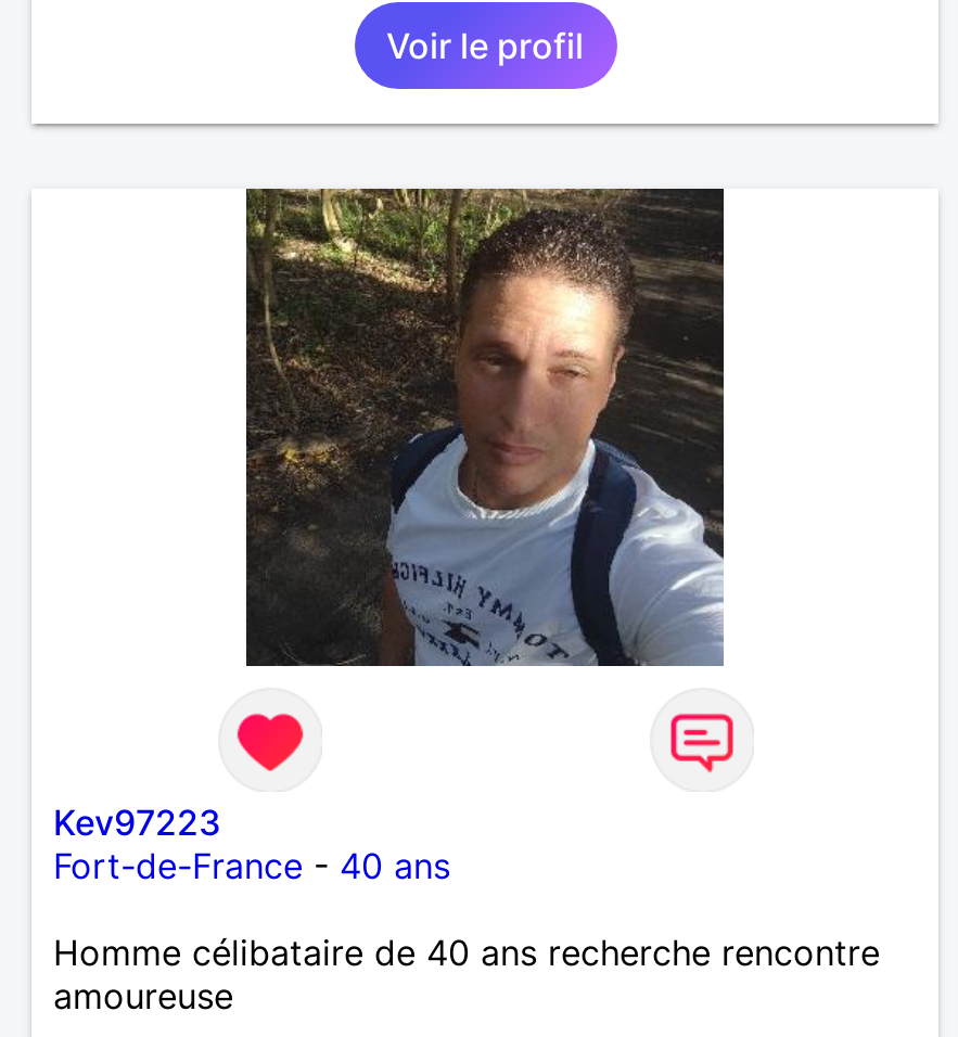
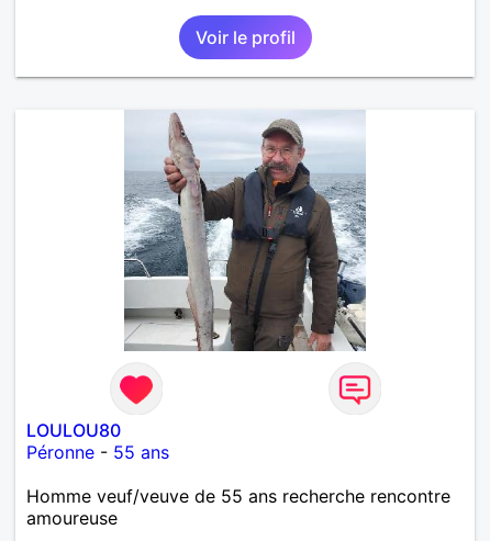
[244,187,726,668] [image] -> [123,110,367,352] [image]
[53,800,450,887] Kev97223 | Fort-de-France - 40 ans -> [26,419,169,463] LOULOU80 | Péronne - 55 ans
[53,930,880,974] Homme célibataire de 40 ans recherche rencontre -> [26,485,450,507] Homme veuf/veuve de 55 ans recherche rencontre

